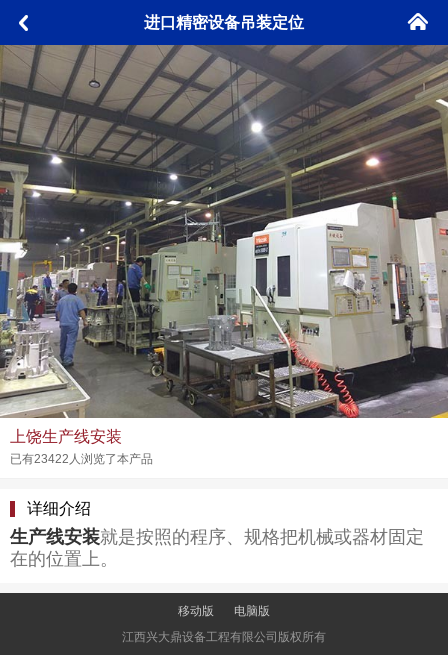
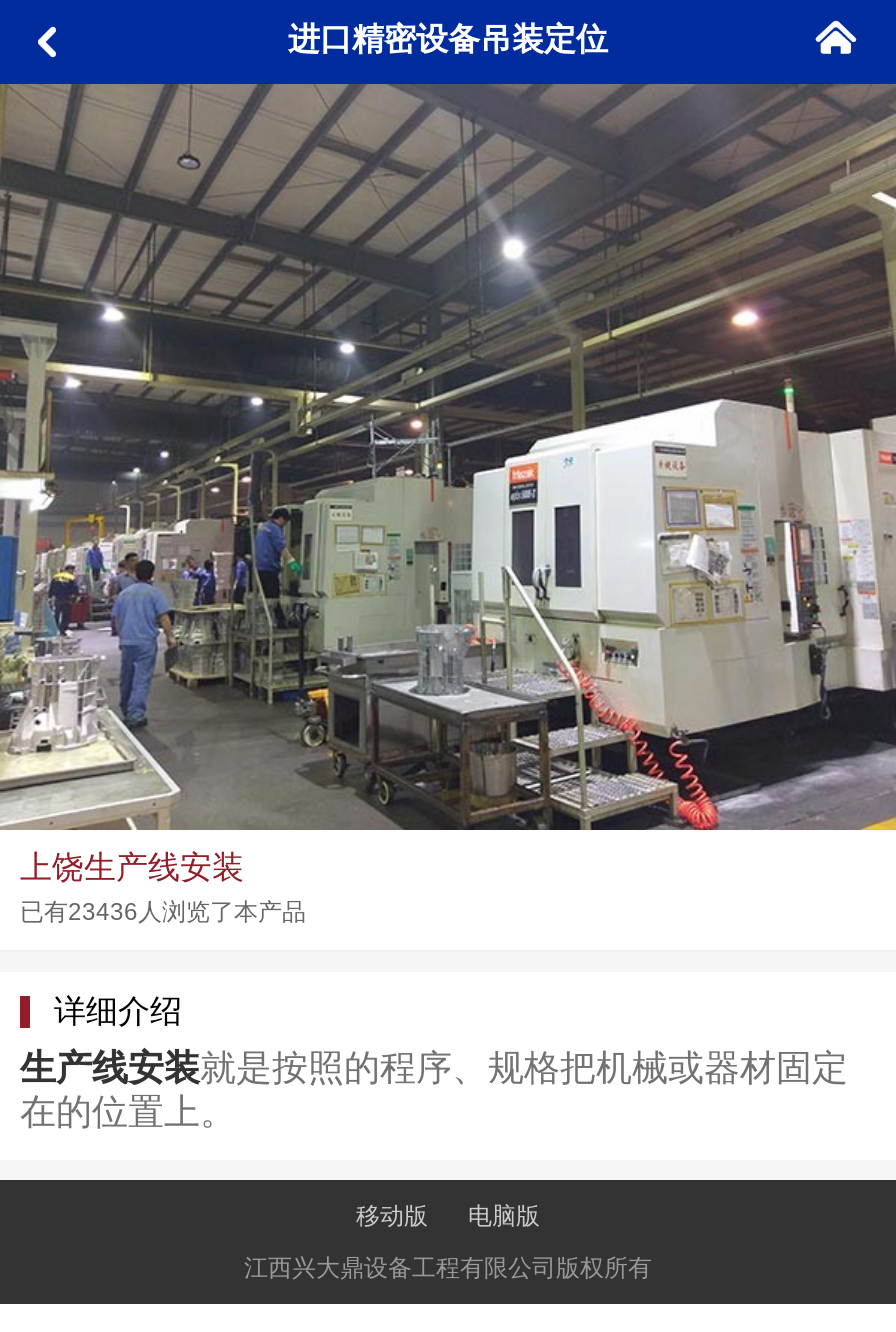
[10,452,153,466] 已有23422人浏览了本产品 -> [20,899,306,927] 已有23436人浏览了本产品

